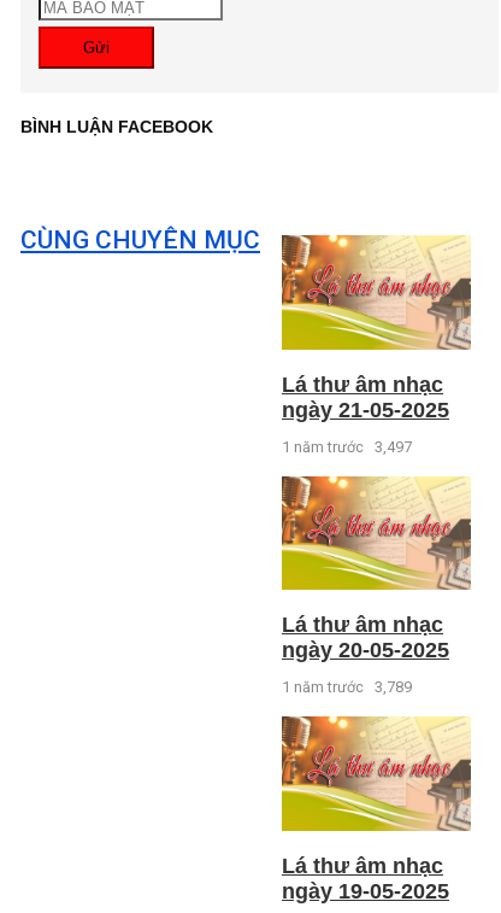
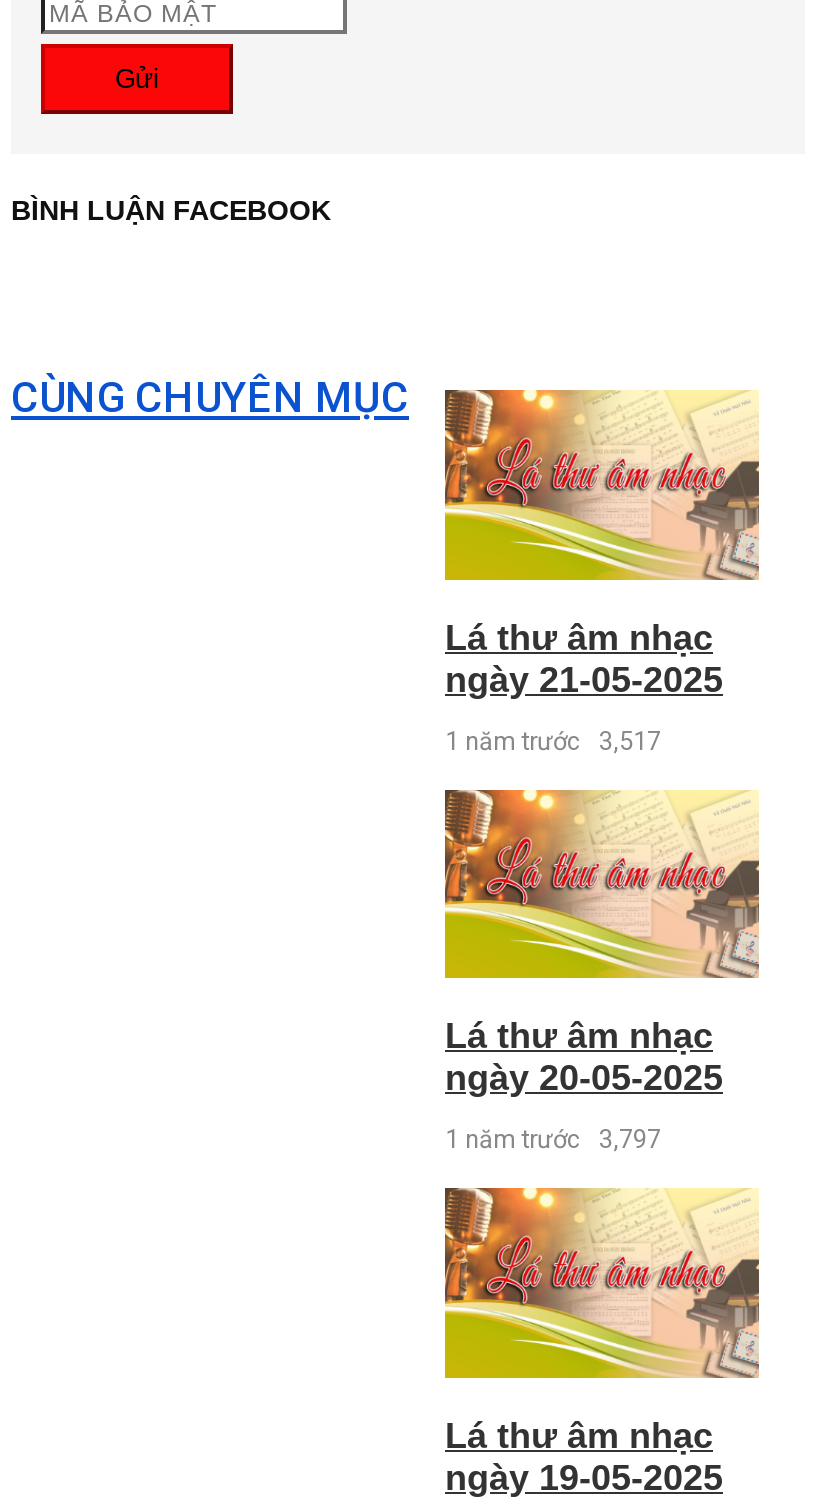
[282,438,412,456] 1 năm trước 3,497 -> [445,726,661,756] 1 năm trước 3,517
[282,678,412,697] 1 năm trước 3,789 -> [445,1125,661,1155] 1 năm trước 3,797

